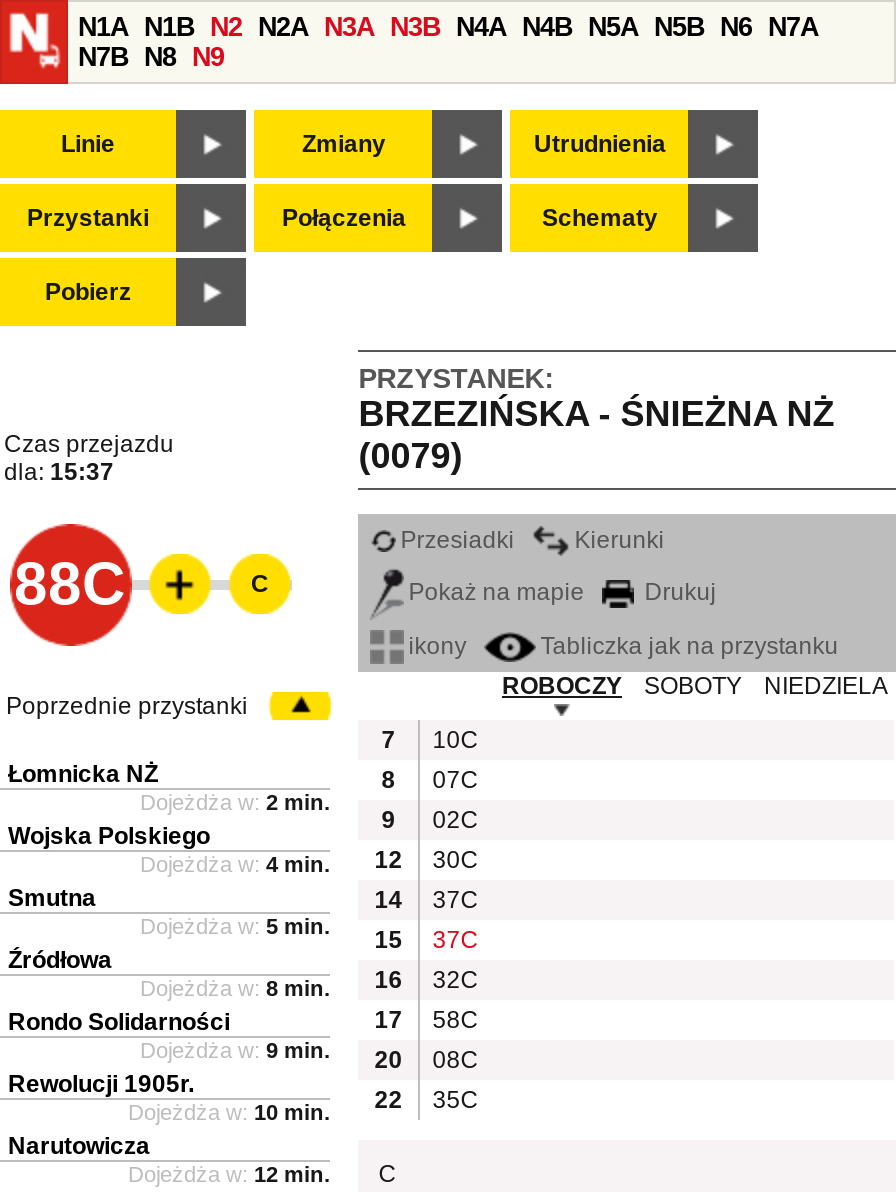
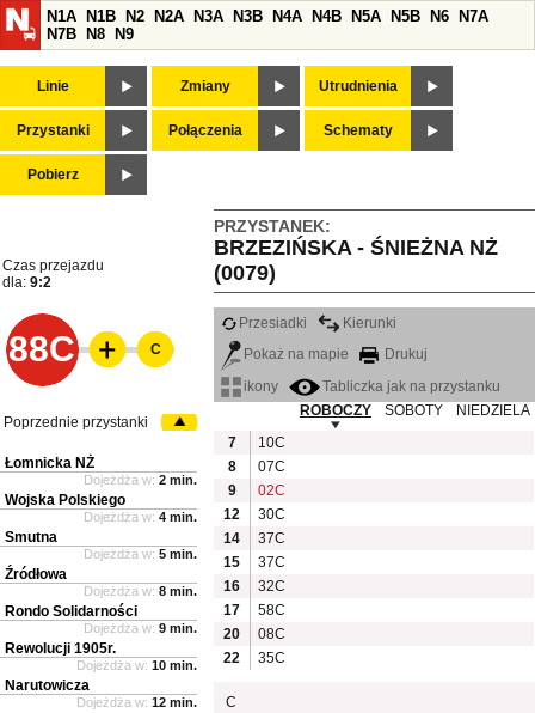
[4,458,114,486] dla: 15:37 -> [2,274,51,291] dla: 9:2

